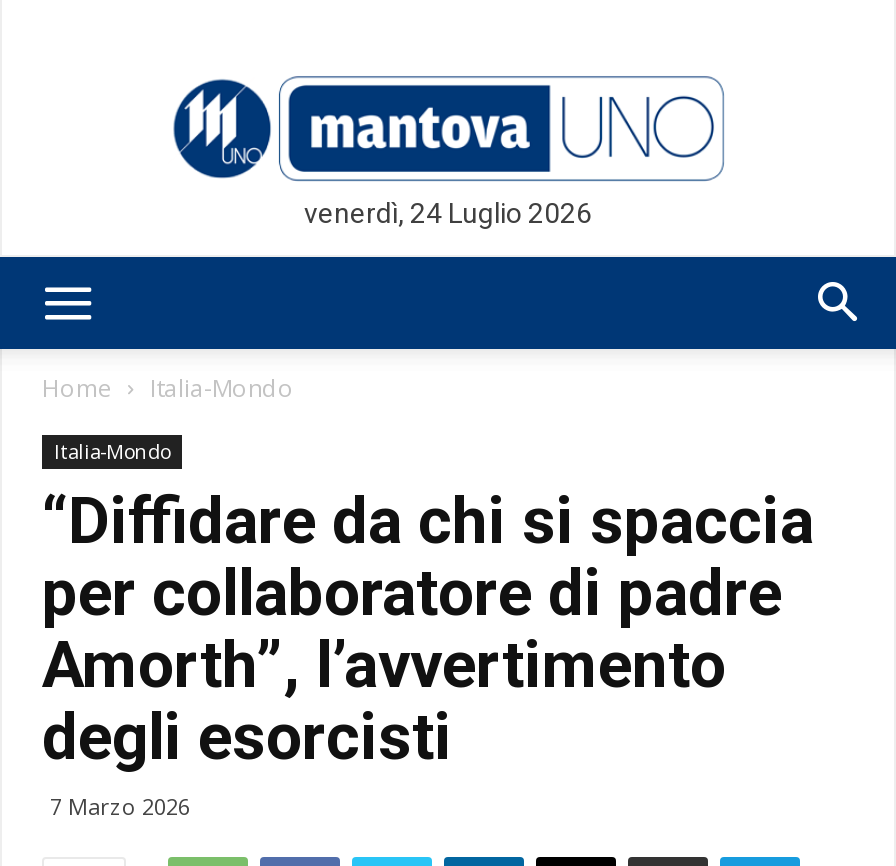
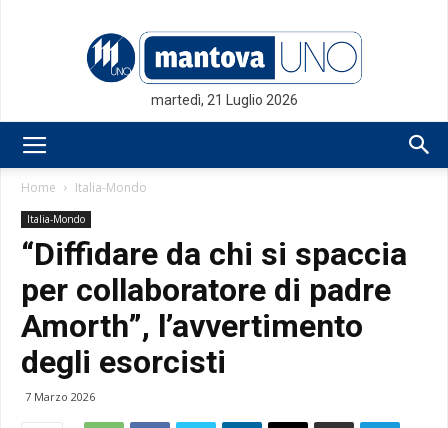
[304,197,592,229] venerdì, 24 Luglio 2026 -> [150,92,297,108] martedì, 21 Luglio 2026

